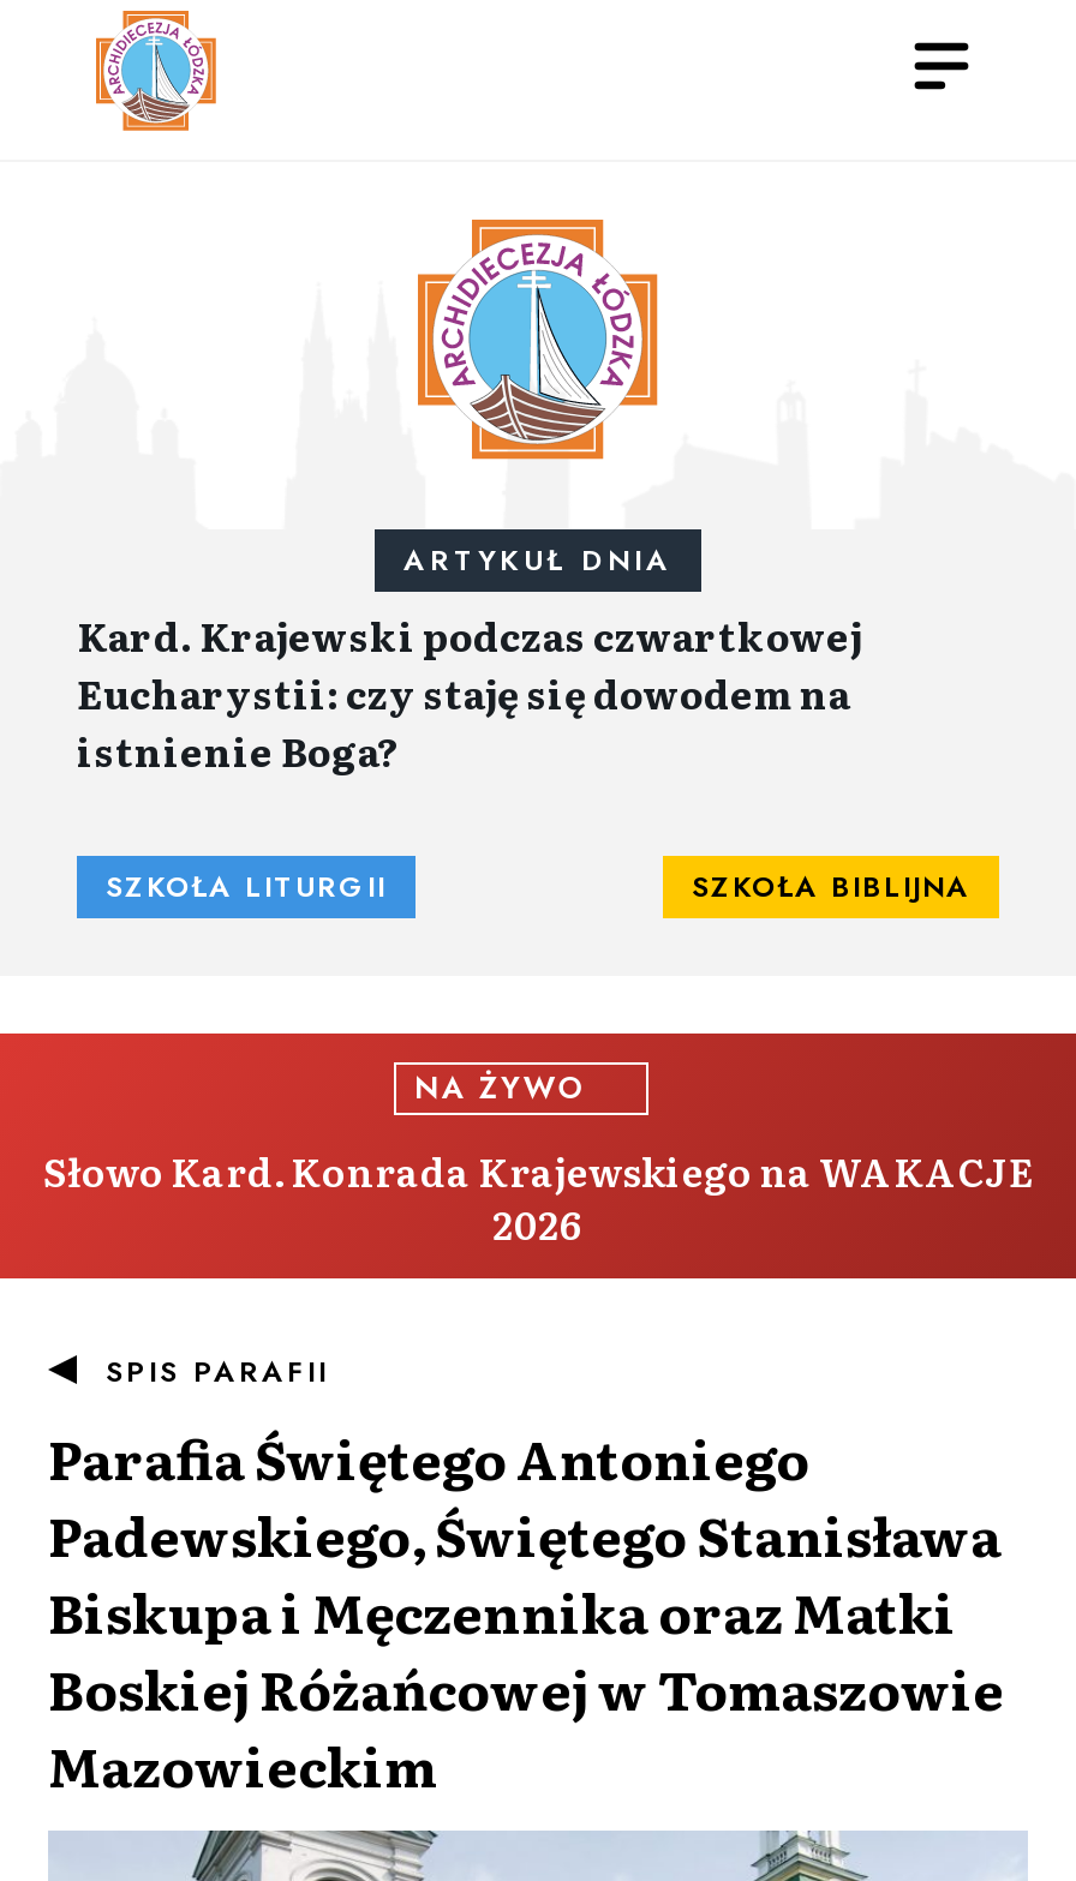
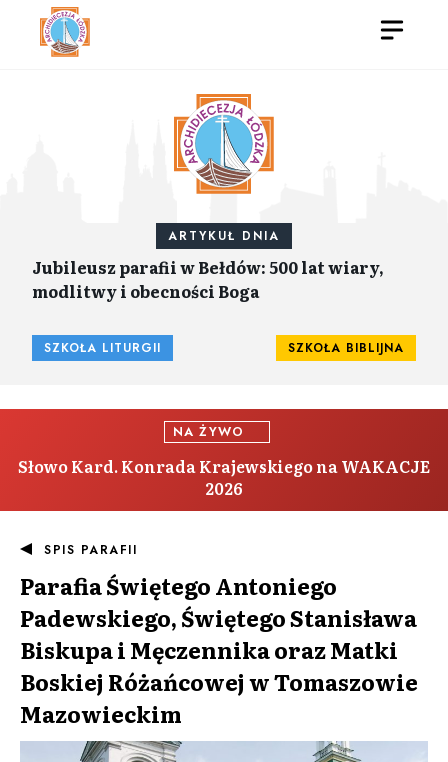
[77,606,862,779] Kard. Krajewski podczas czwartkowej | Eucharystii: czy staję się dowodem na | istnienie Boga? -> [32,255,384,303] Jubileusz parafii w Bełdów: 500 lat wiary, | modlitwy i obecności Boga

